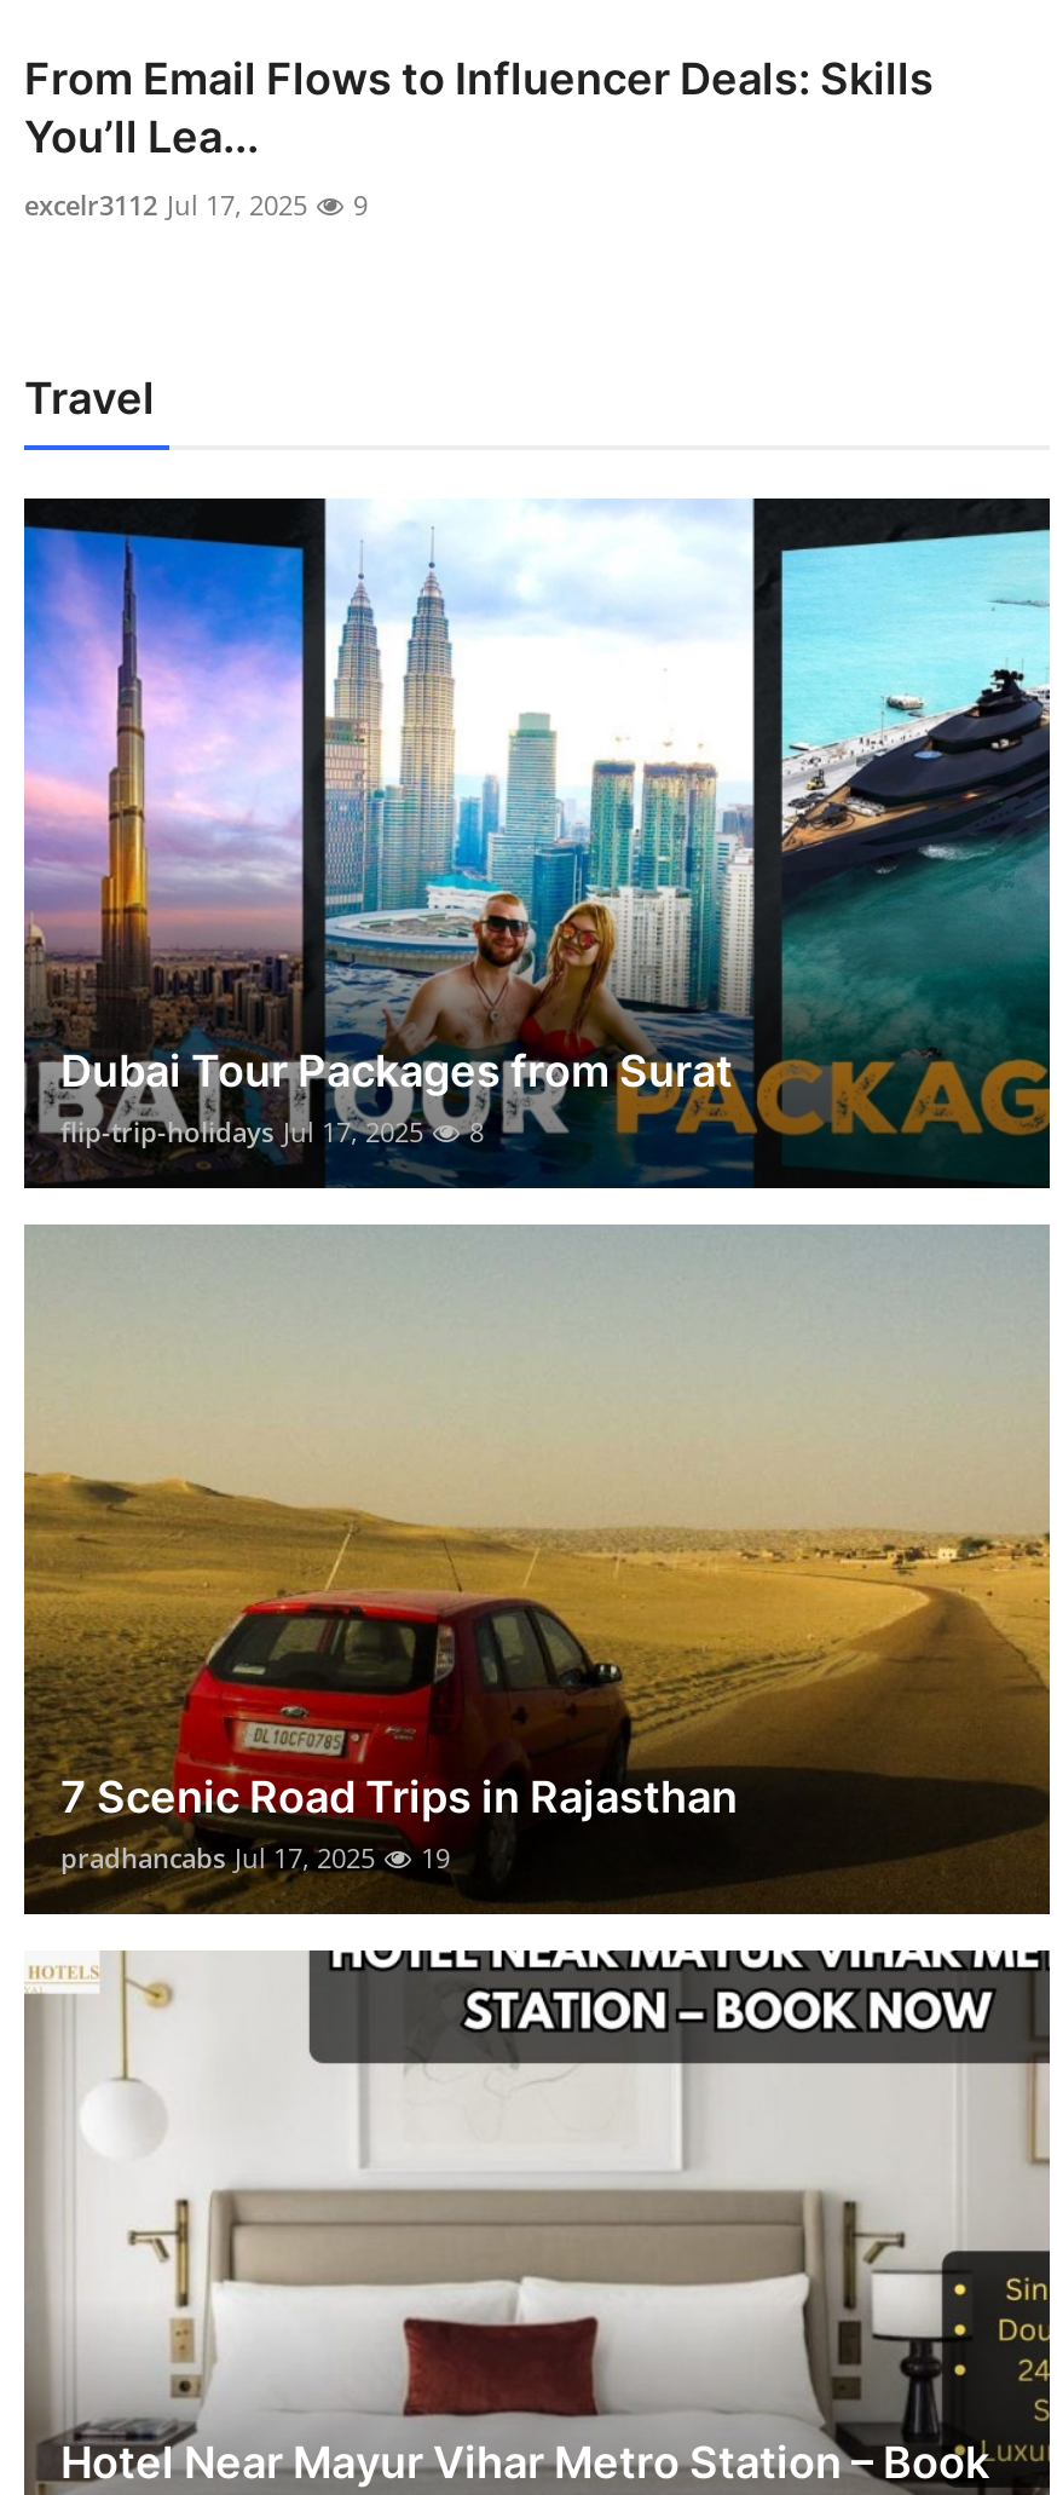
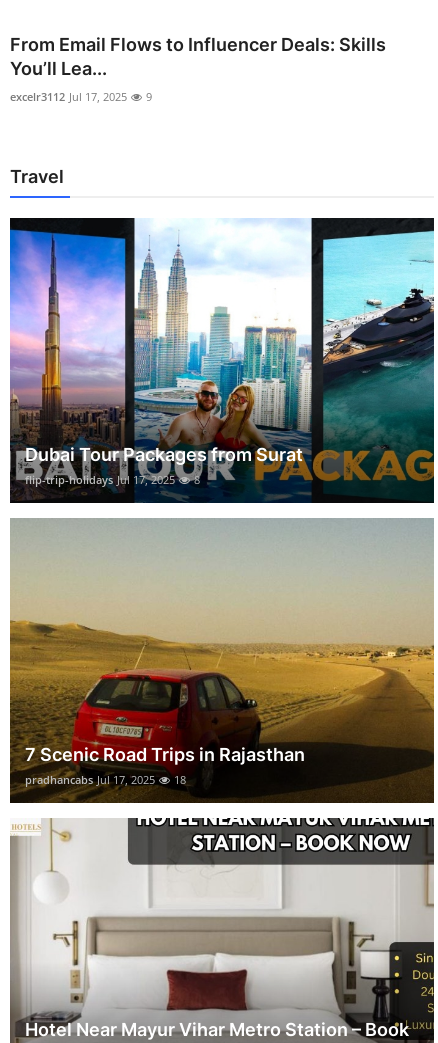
[60,1840,450,1876] pradhancabs Jul 17, 2025 19 -> [25,772,186,787] pradhancabs Jul 17, 2025 18

